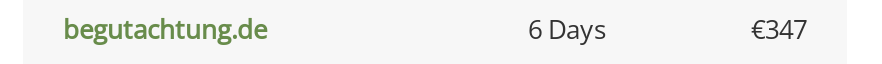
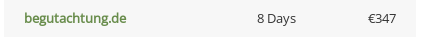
[528,11,606,47] 6 Days -> [256,9,295,27] 8 Days

